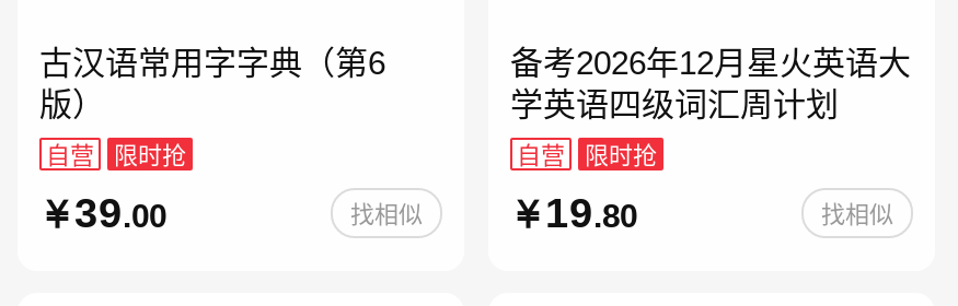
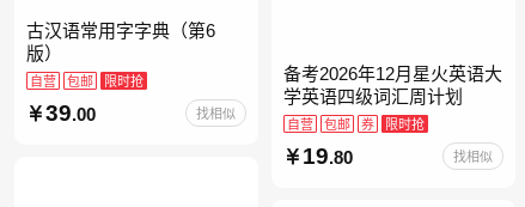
none -> [67,74,93,87] 包邮
none -> [324,117,374,130] 包邮 | 券

